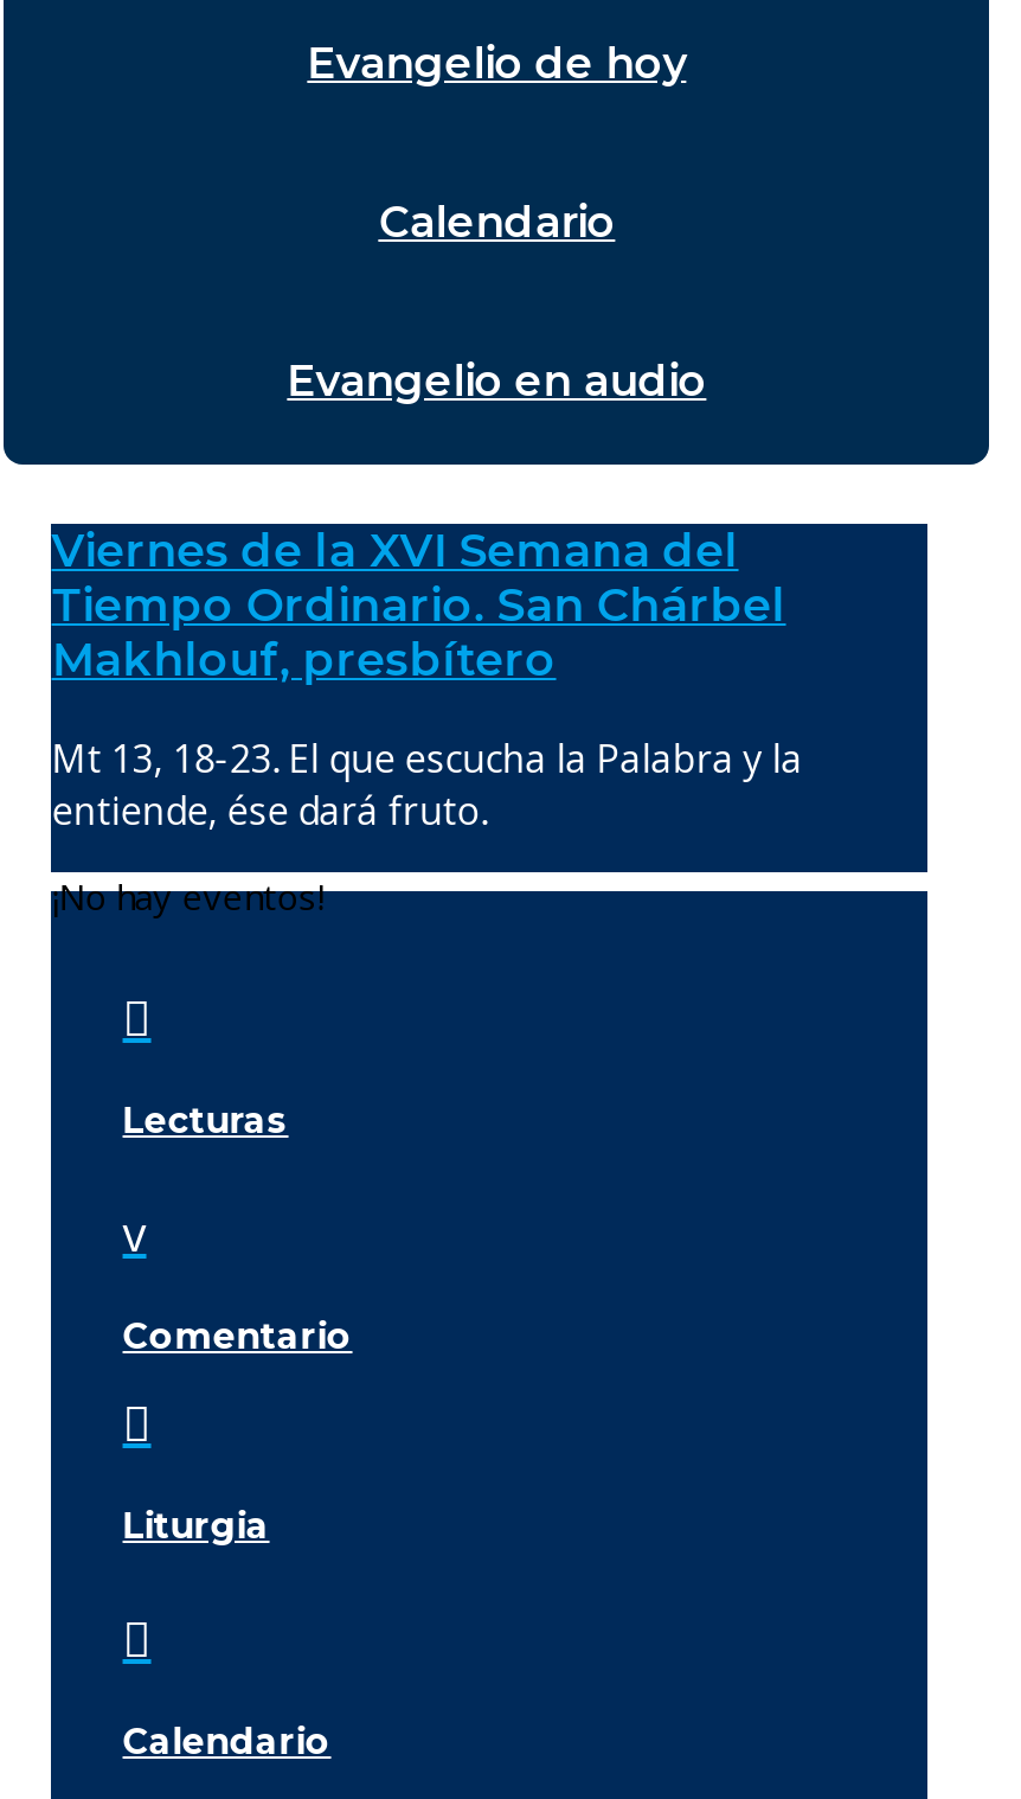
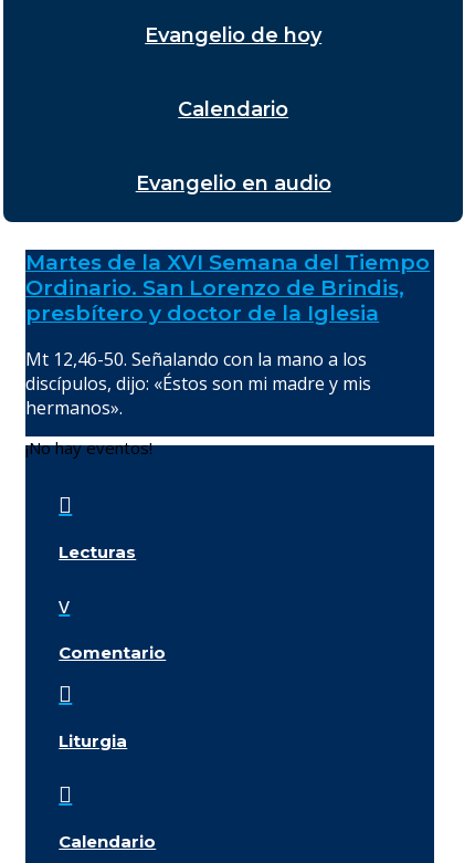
[52,524,786,687] Viernes de la XVI Semana del | Tiempo Ordinario. San Chárbel | Makhlouf, presbítero -> [26,250,430,326] Martes de la XVI Semana del Tiempo | Ordinario. San Lorenzo de Brindis, | presbítero y doctor de la Iglesia
[52,732,803,837] Mt 13, 18-23. El que escucha la Palabra y la | entiende, ése dará fruto. -> [26,347,371,420] Mt 12,46-50. Señalando con la mano a los | discípulos, dijo: «Éstos son mi madre y mis | hermanos».

